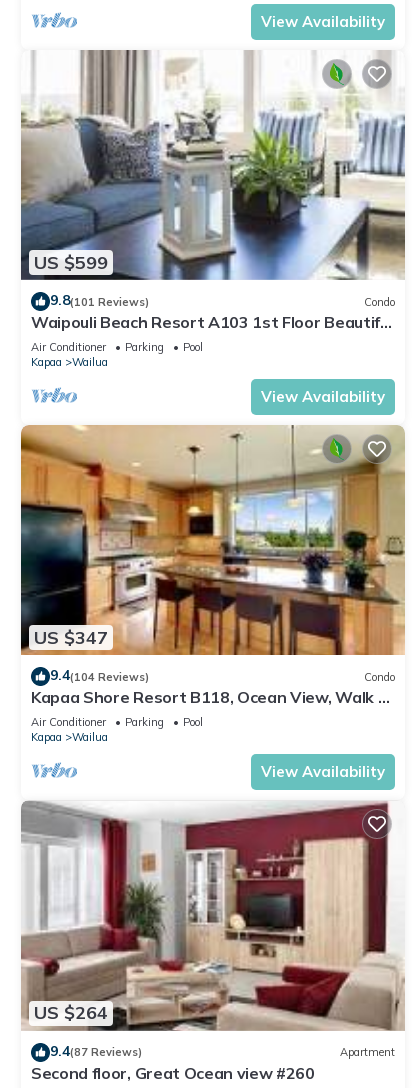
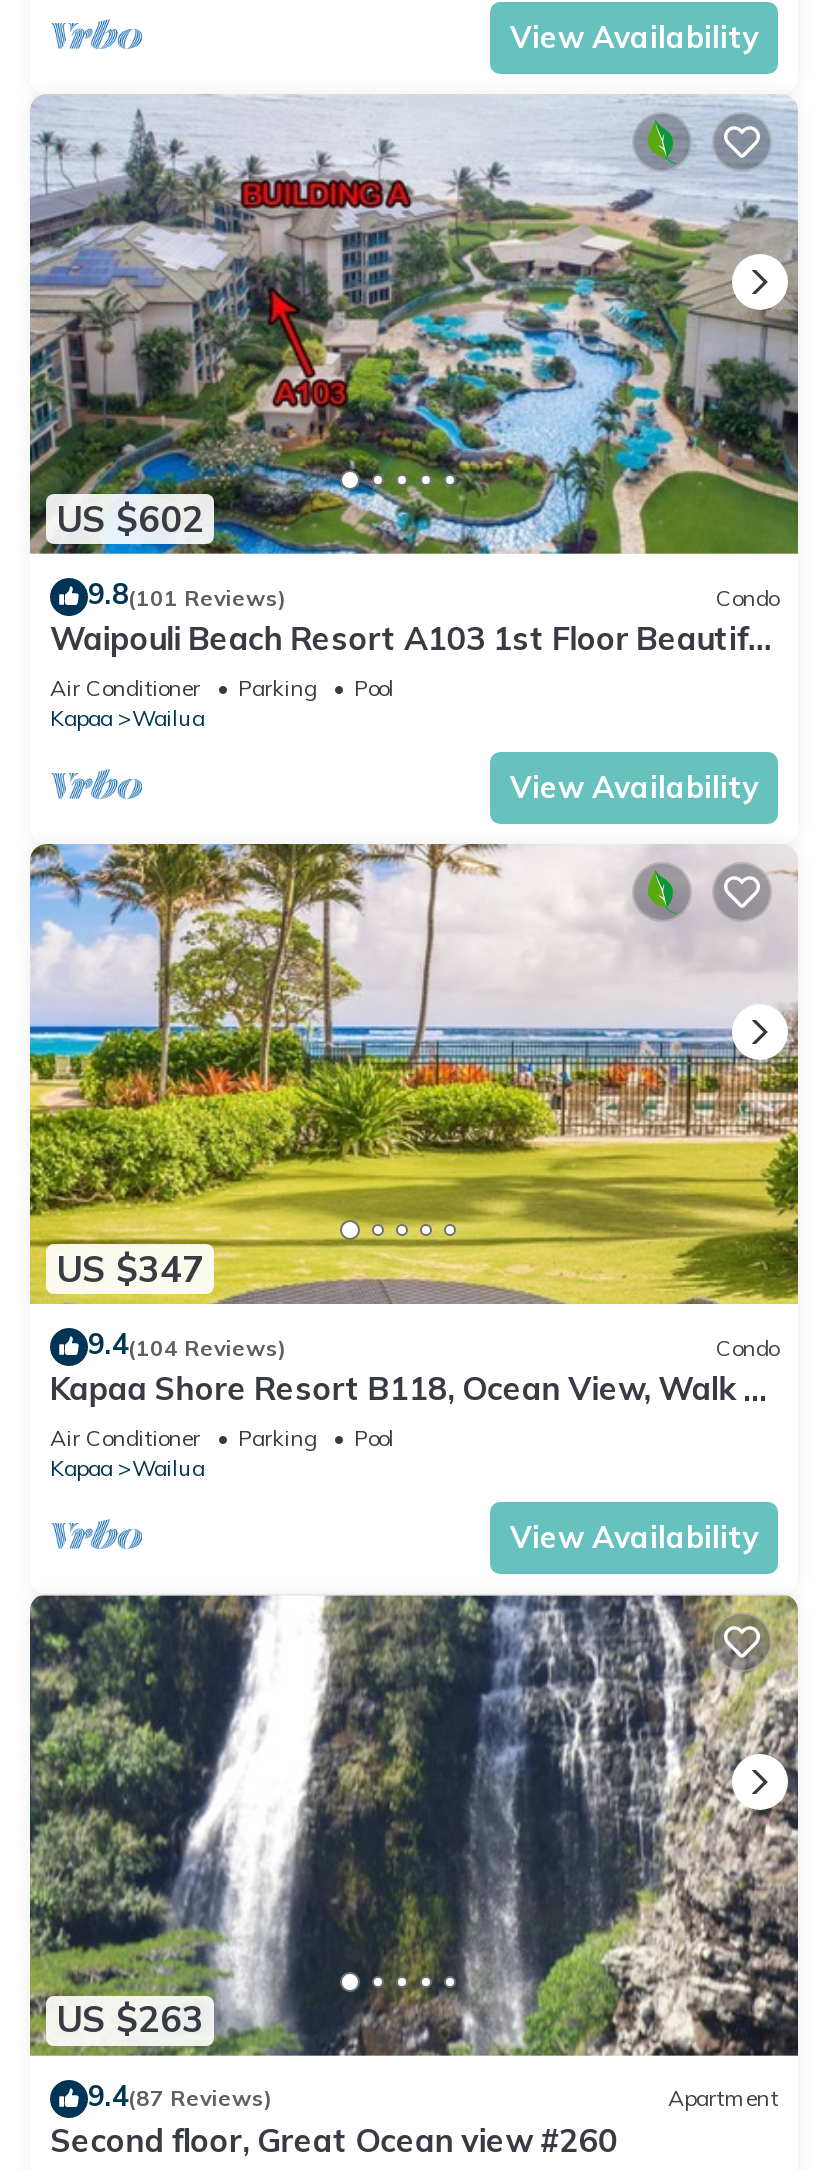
[21,49,405,281] [image] | US $599 -> [28,94,800,556] [image] | US $602
[20,424,405,656] [image] -> [28,842,800,1306] [image]
[21,801,405,1031] [image] | US $264 -> [28,1594,800,2058] [image] | US $263

